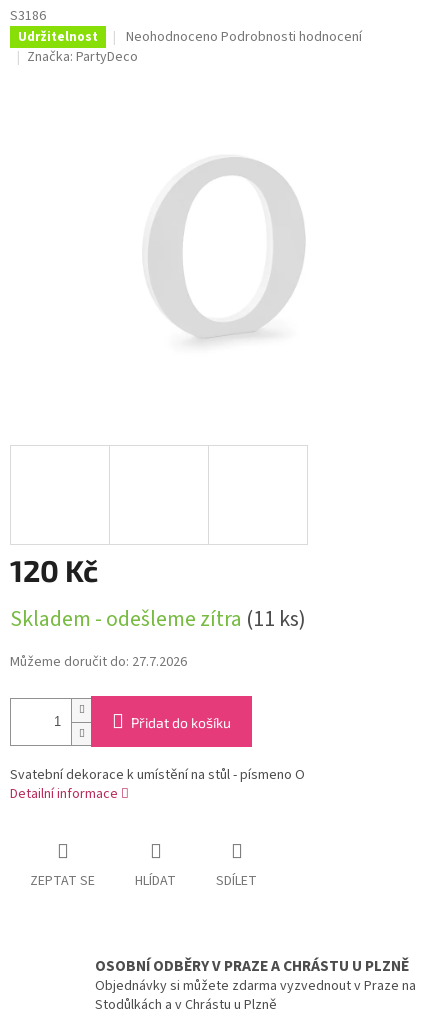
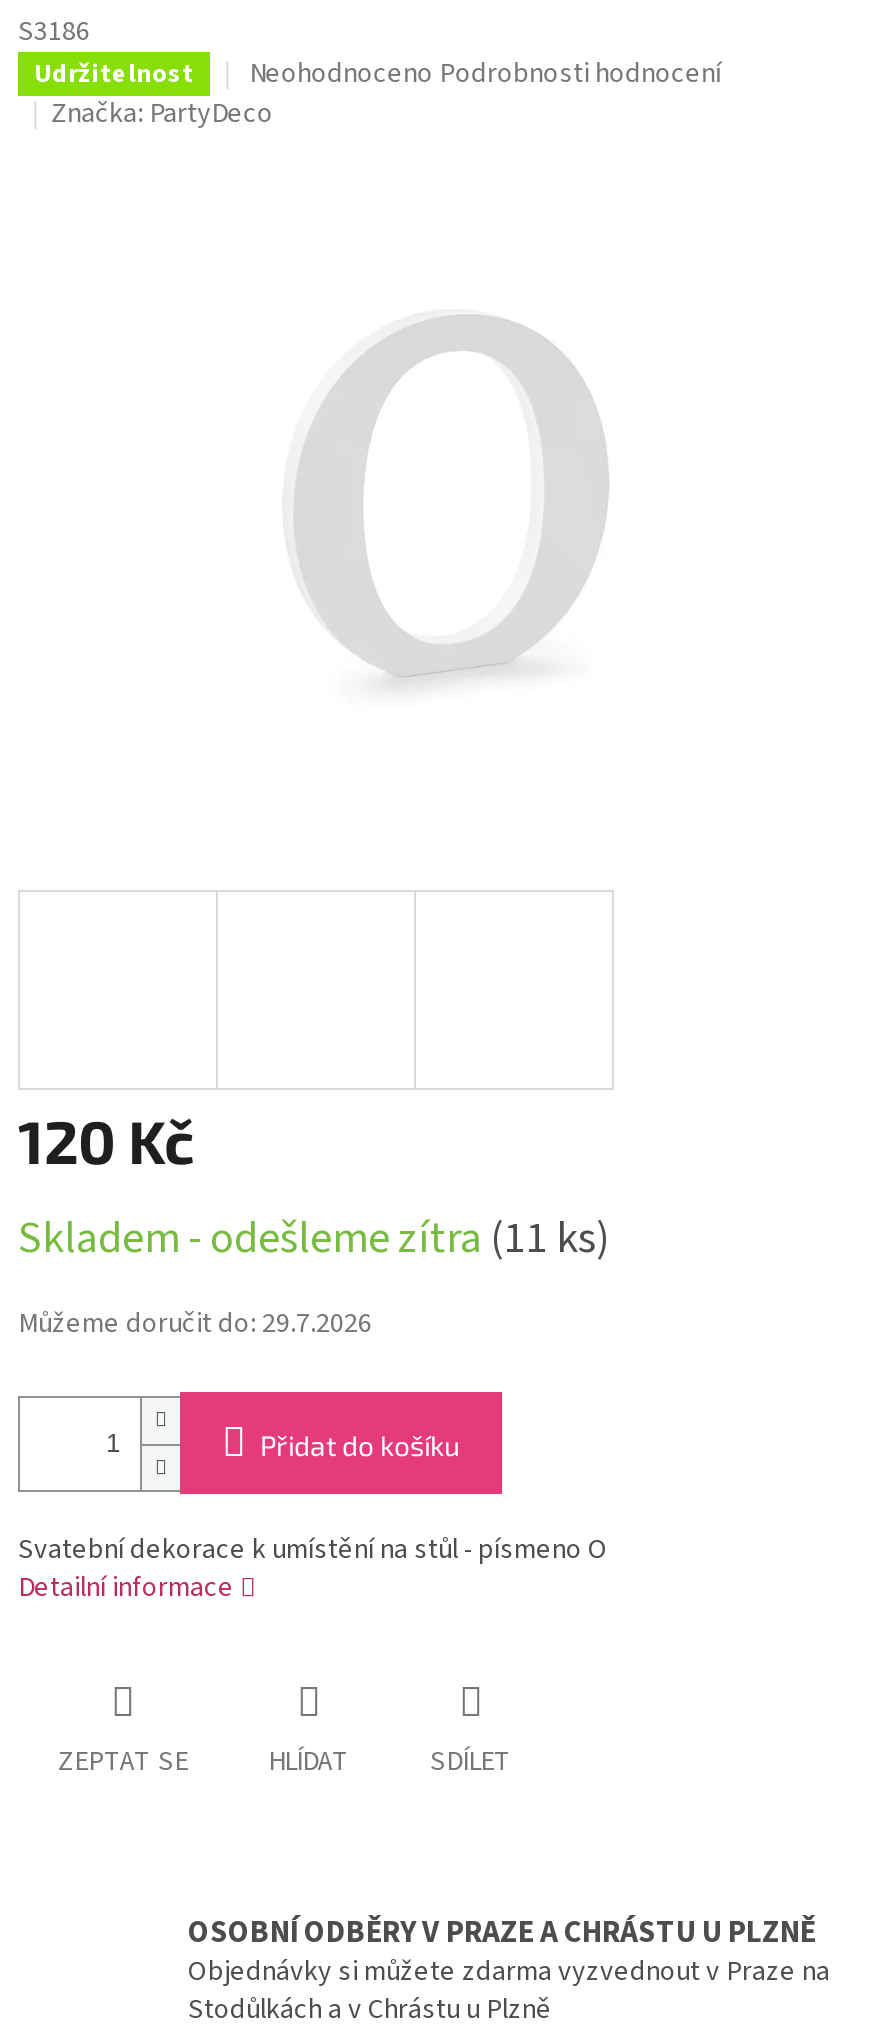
[10,652,187,672] Můžeme doručit do: 27.7.2026 -> [18,1305,372,1345] Můžeme doručit do: 29.7.2026

